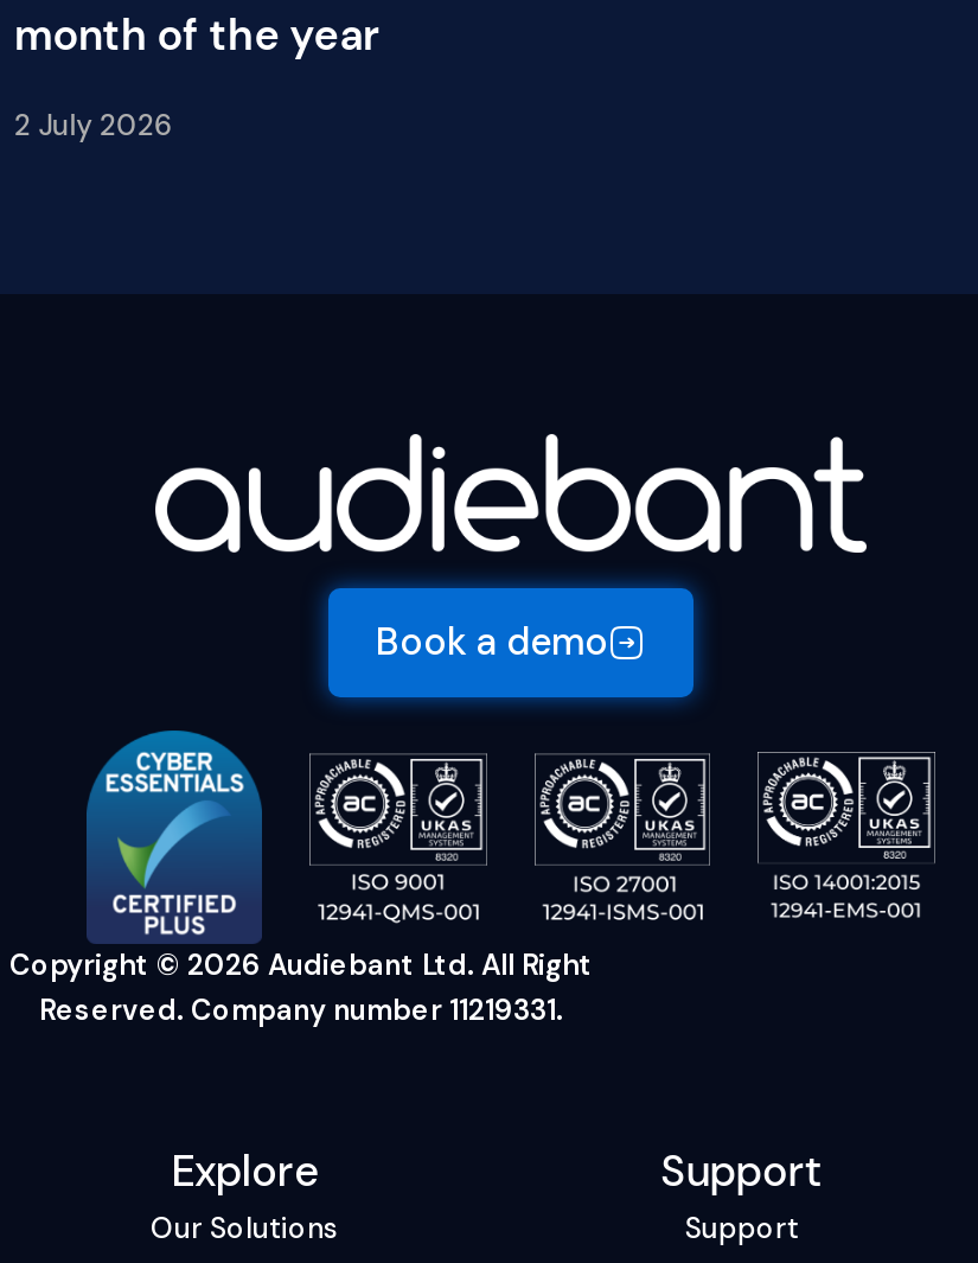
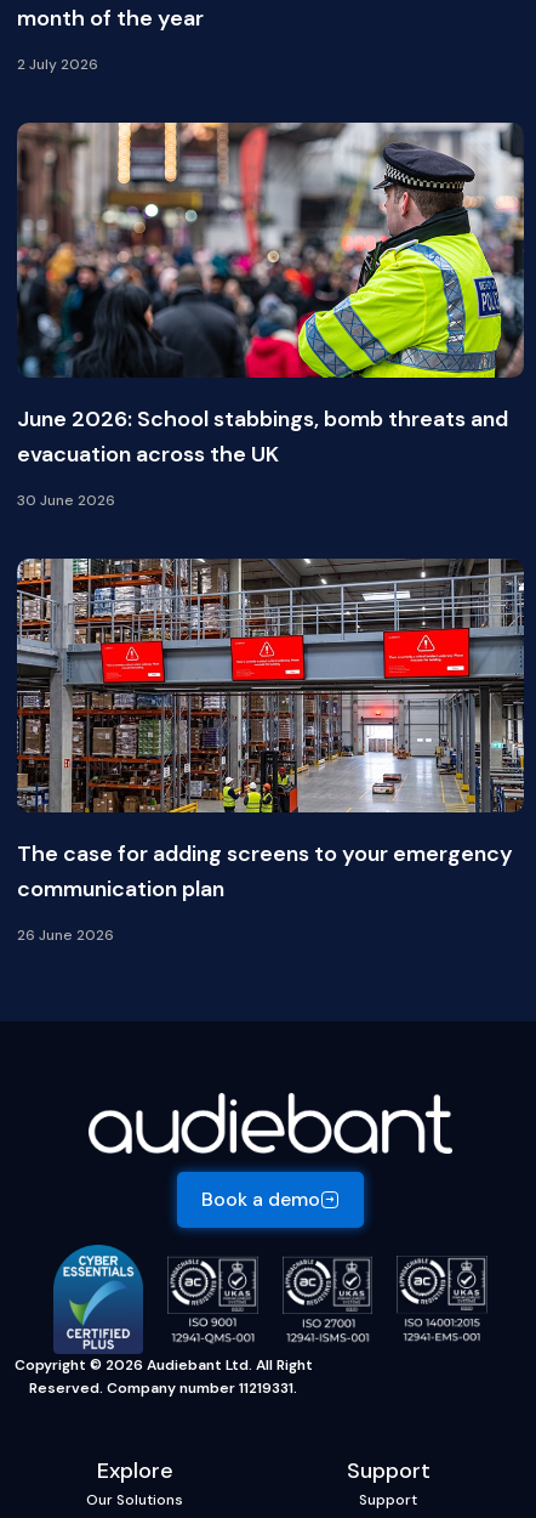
none -> [16,121,525,510] [image] | June 2026: School stabbings, bomb threats and | evacuation across the UK | 30 June 2026
none -> [16,557,525,945] [image] | The case for adding screens to your emergency | communication plan | 26 June 2026

